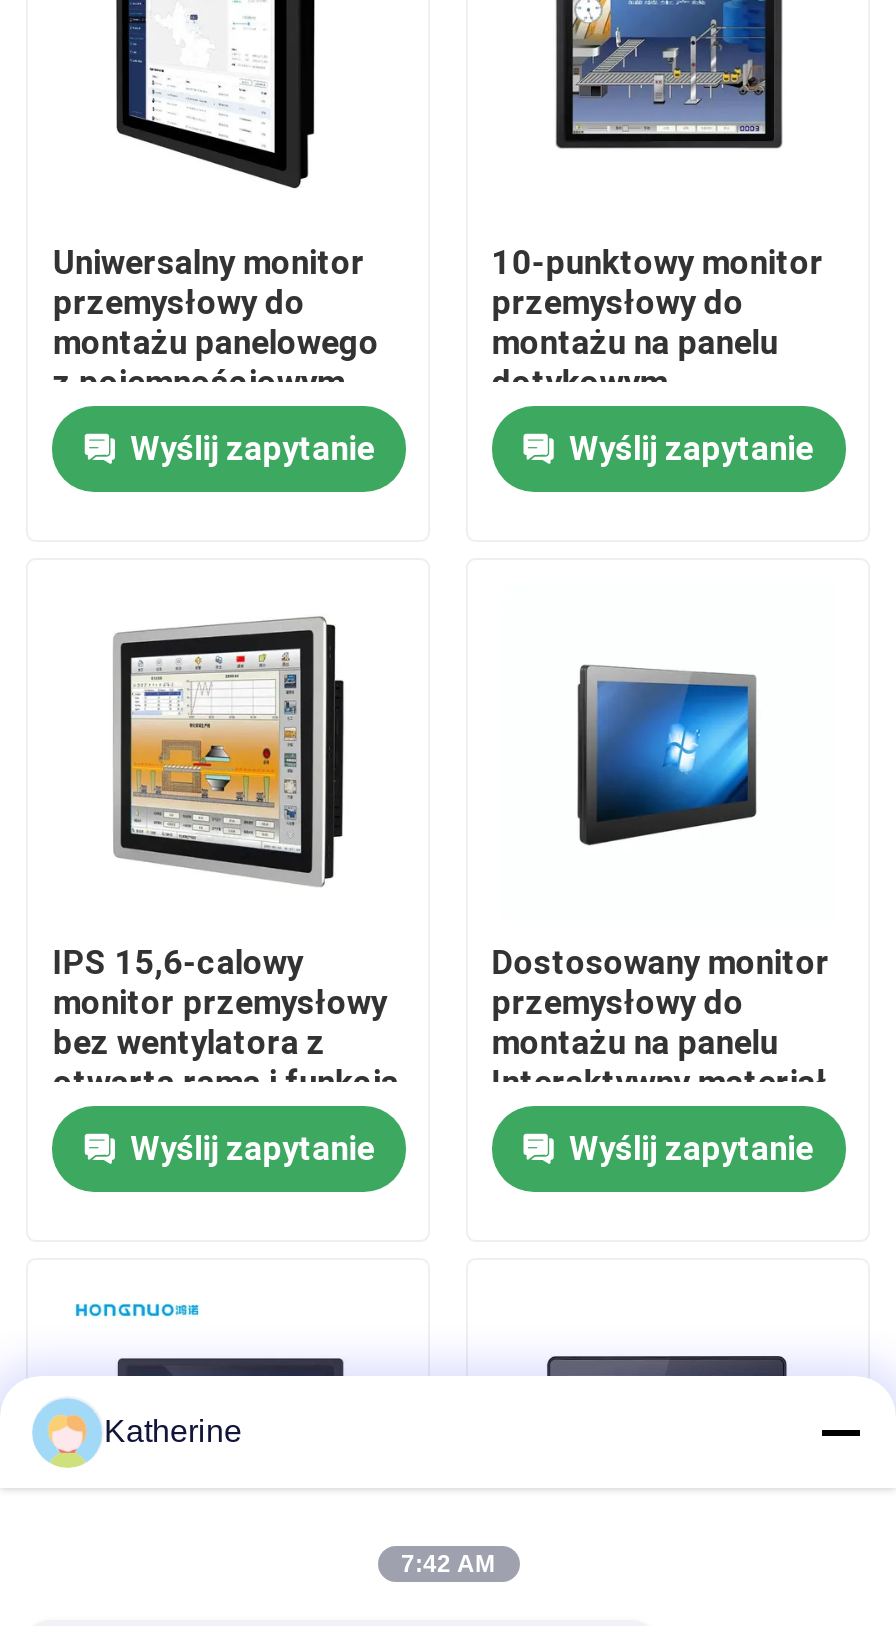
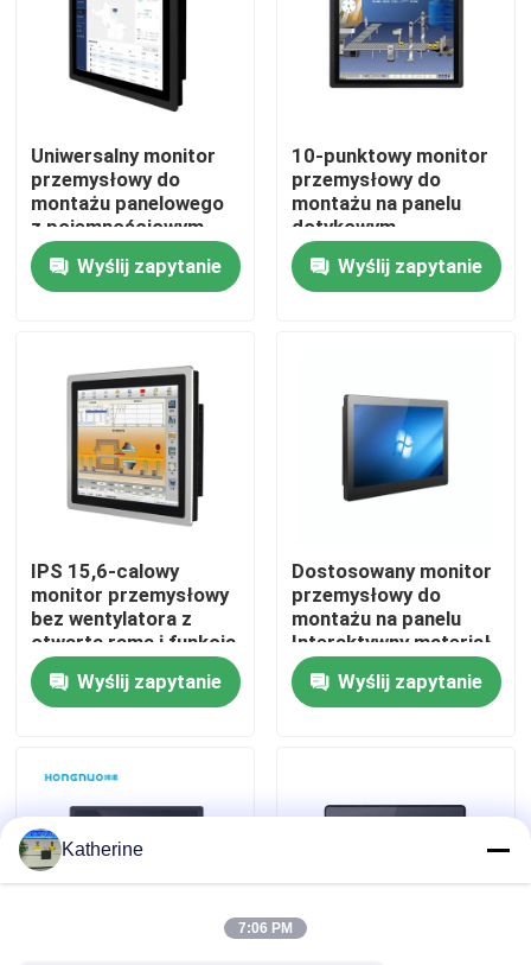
[32,1398,98,1468] [image] -> [18,828,58,871] [image]
[401,1550,495,1578] 7:42 AM -> [238,920,293,937] 7:06 PM

